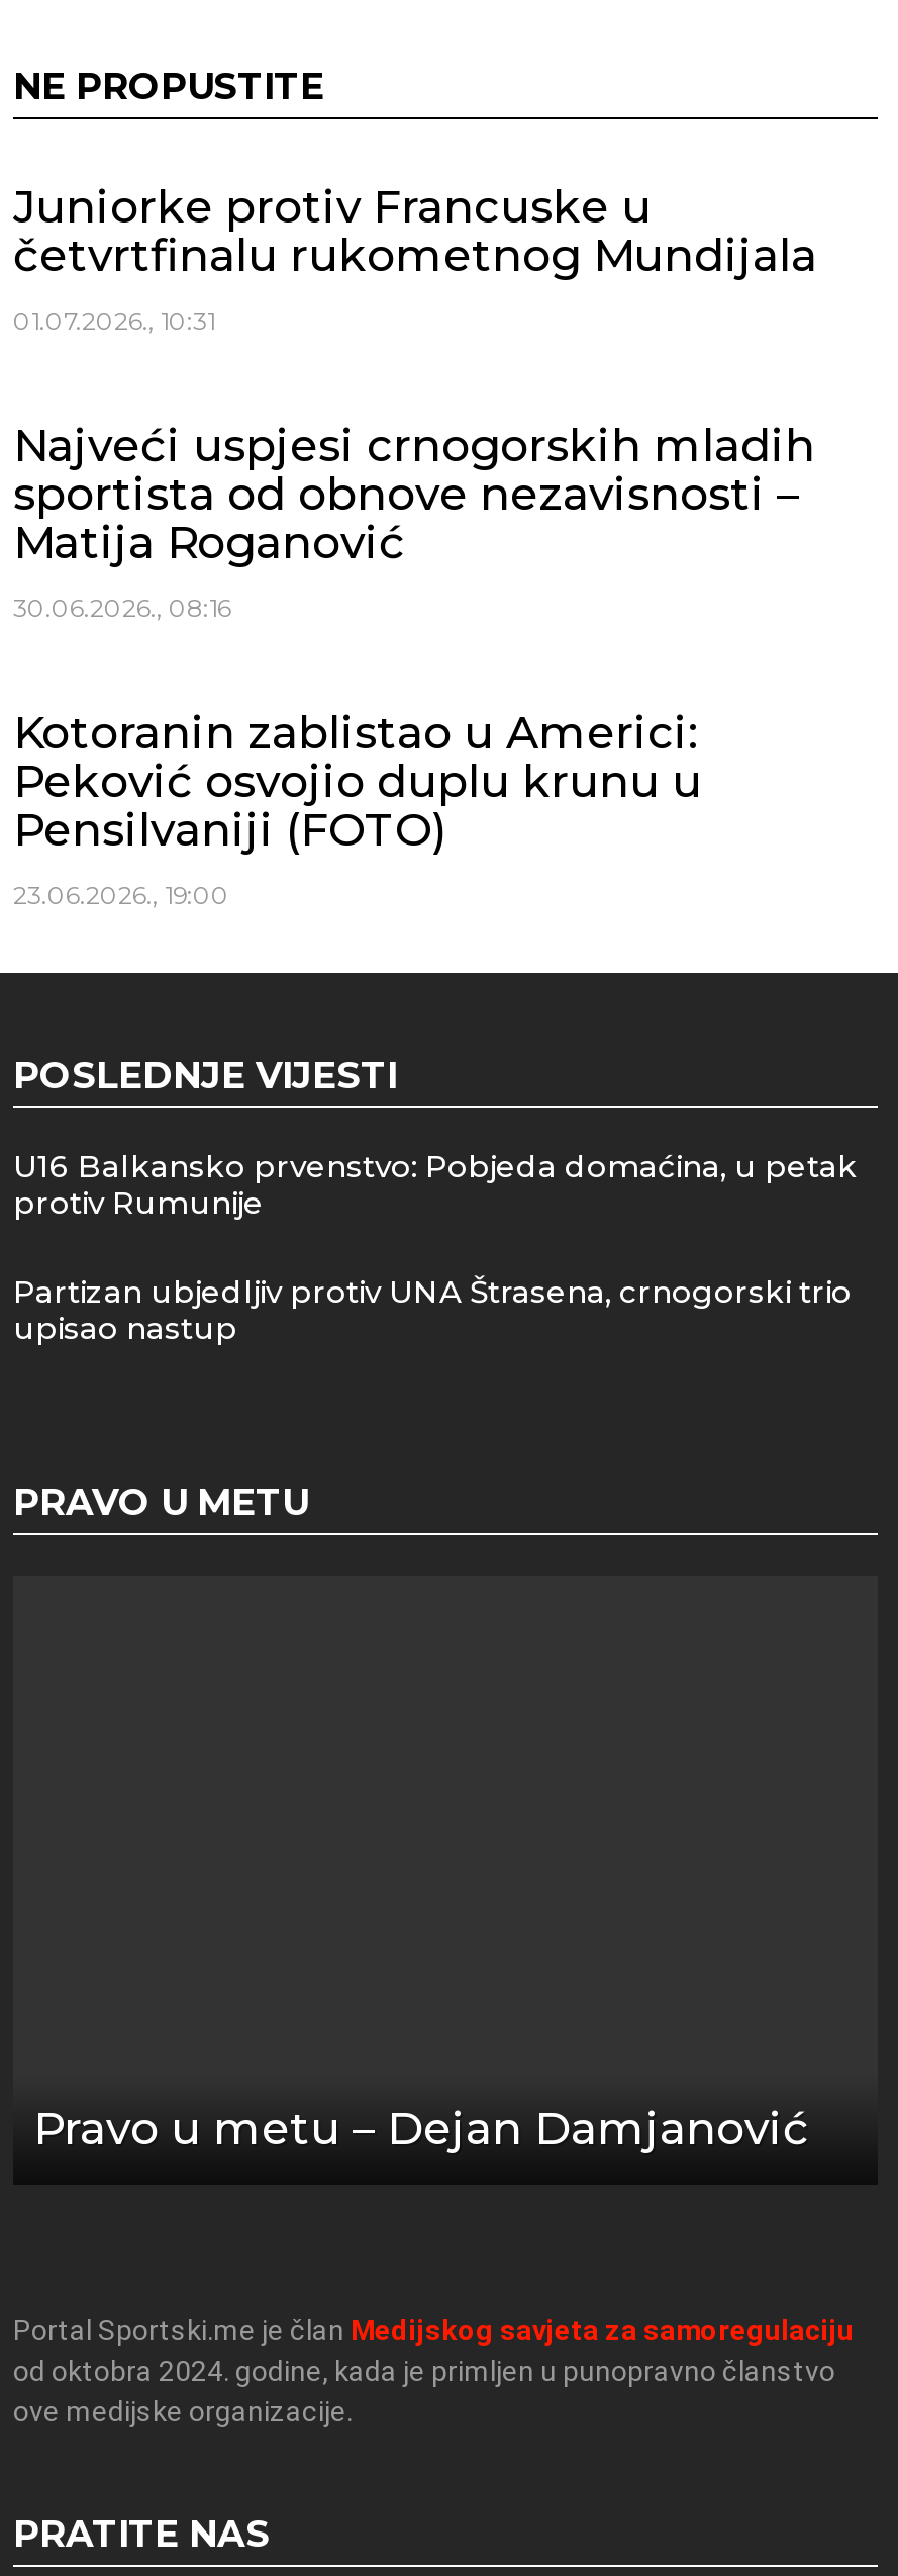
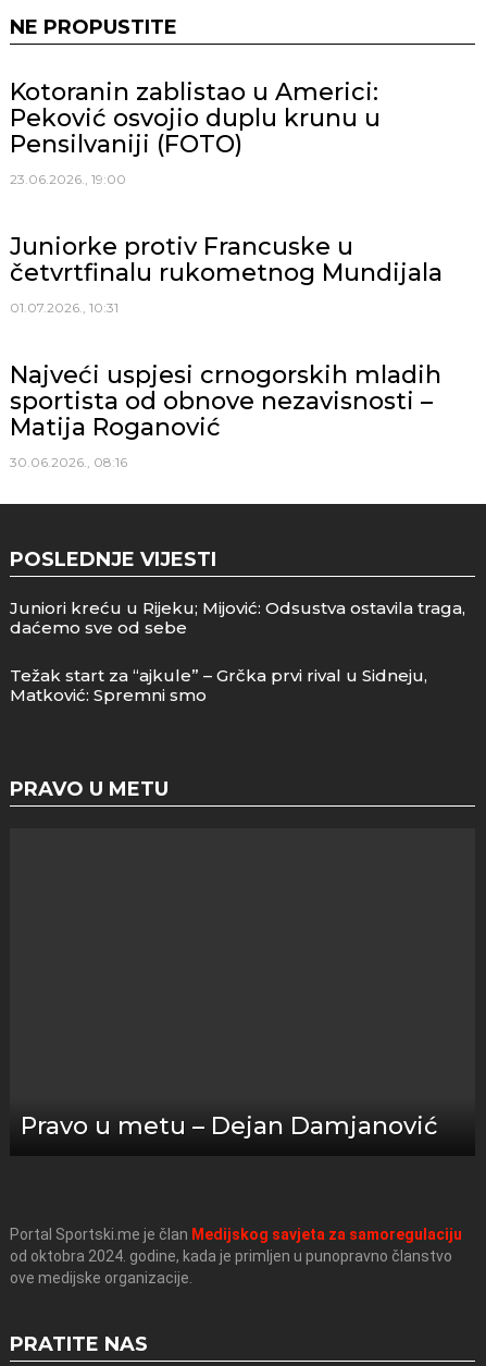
moved [13,180,817,623] -> [10,232,443,470]: Juniorke protiv Francuske u | četvrtfinalu rukometnog Mundijala | 01.07.2026., 10:31 | Najveći uspjesi crnogorskih mladih | sportista od obnove nezavisnosti – | Matija Roganović | 30.06.2026., 08:16
moved [13,706,702,910] -> [10,77,381,187]: Kotoranin zablistao u Americi: | Peković osvojio duplu krunu u | Pensilvaniji (FOTO) | 23.06.2026., 19:00
[13,1147,858,1221] U16 Balkansko prvenstvo: Pobjeda domaćina, u petak | protiv Rumunije -> [10,597,465,638] Juniori kreću u Rijeku; Mijović: Odsustva ostavila traga, | daćemo sve od sebe
[13,1272,852,1347] Partizan ubjedljiv protiv UNA Štrasena, crnogorski trio | upisao nastup -> [10,665,427,705] Težak start za “ajkule” – Grčka prvi rival u Sidneju, | Matković: Spremni smo

